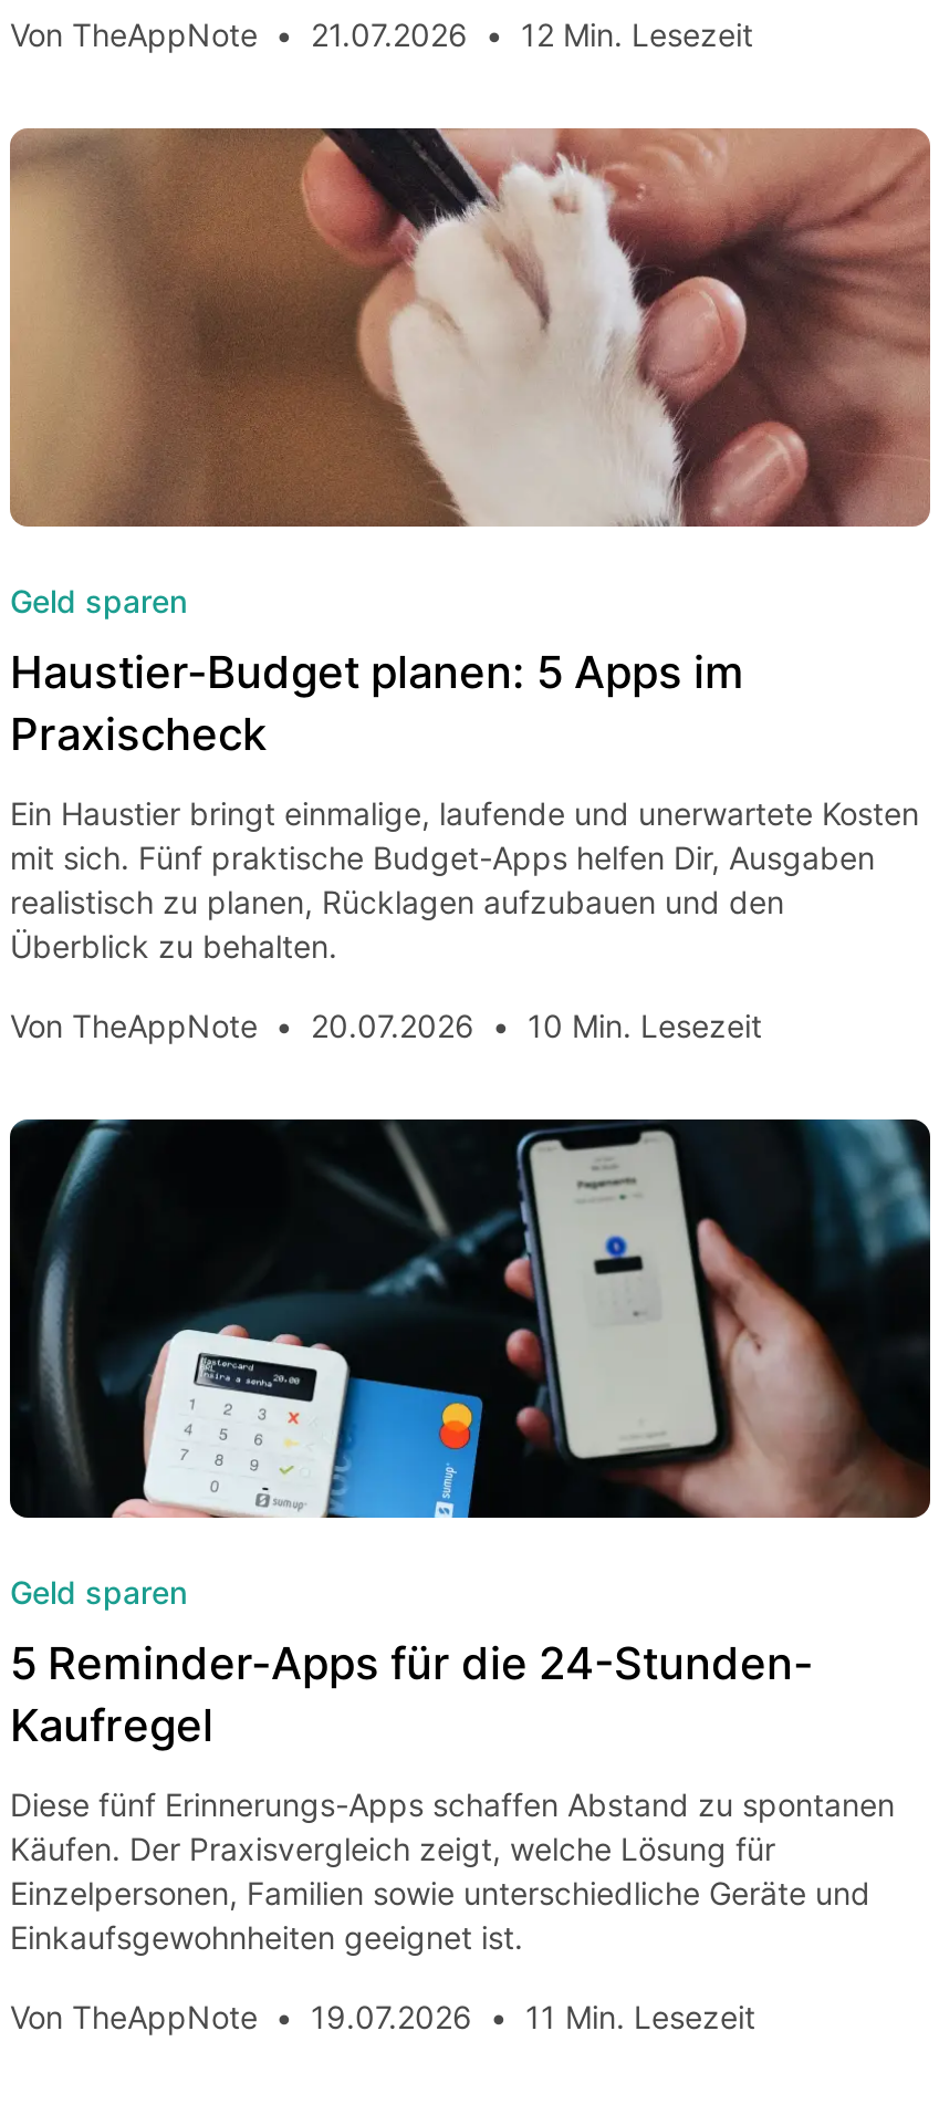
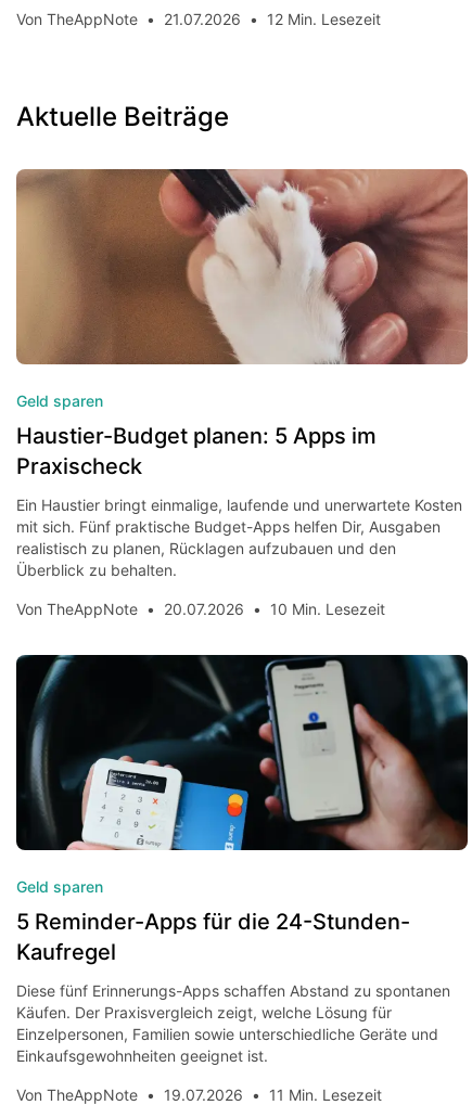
none -> [16,101,229,132] Aktuelle Beiträge

